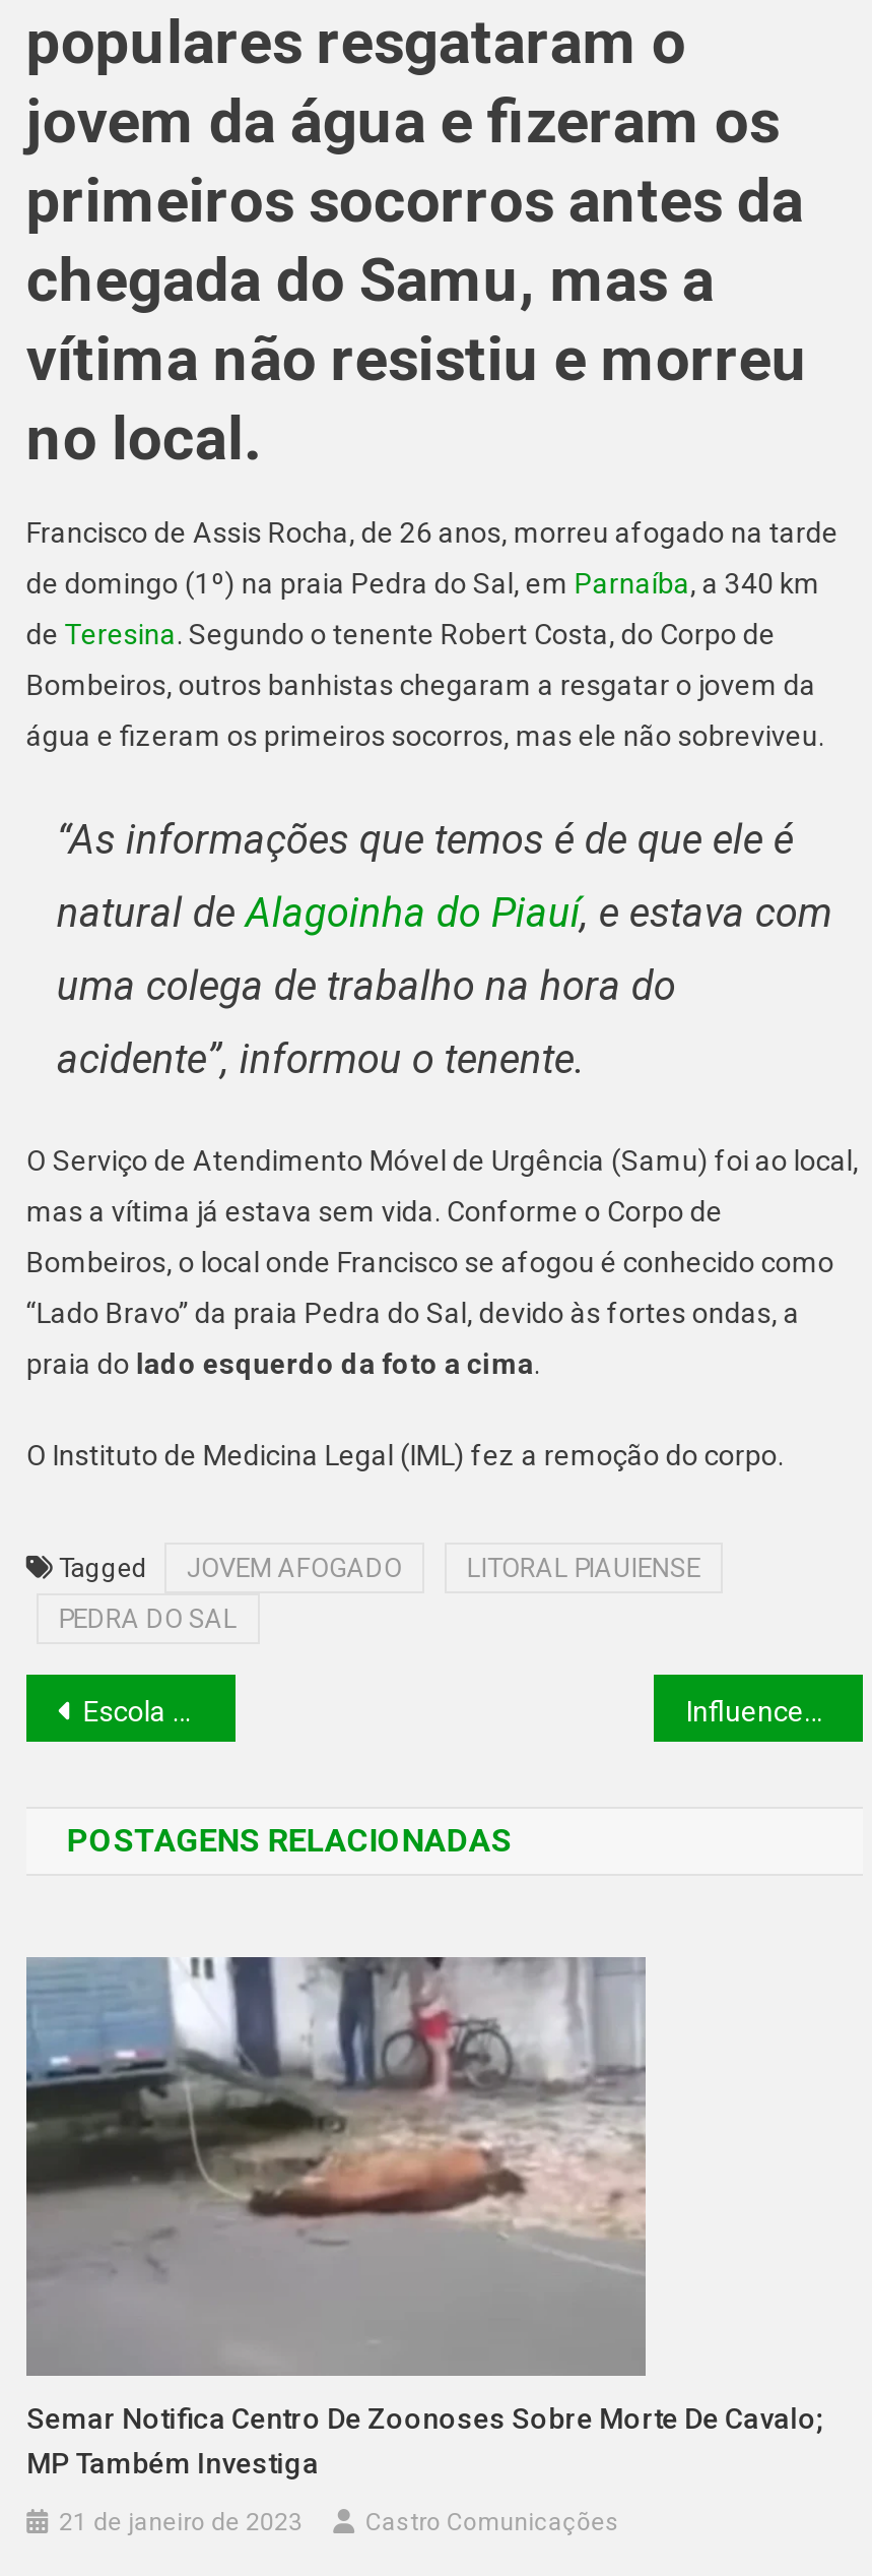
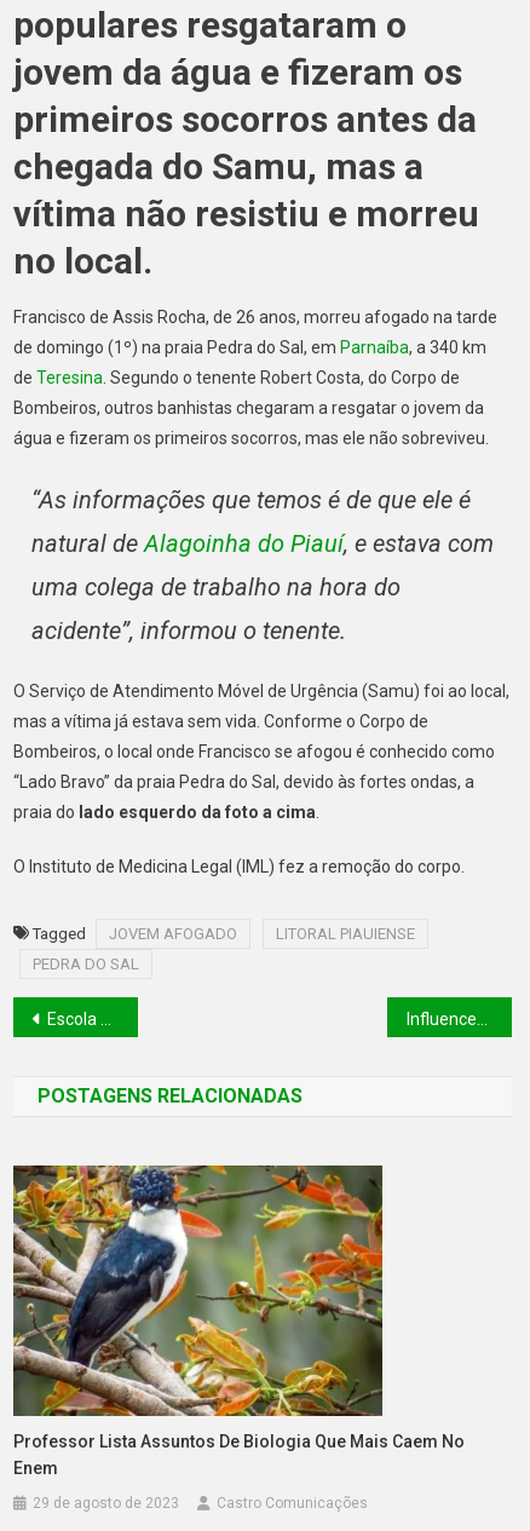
[24,1955,824,2479] [image] | Semar Notifica Centro De Zoonoses Sobre Morte De Cavalo; | MP Também Investiga -> [12,1164,465,1478] [image] | Professor Lista Assuntos De Biologia Que Mais Caem No | Enem
[59,2507,303,2536] 21 de janeiro de 2023 -> [33,1494,179,1511] 29 de agosto de 2023

